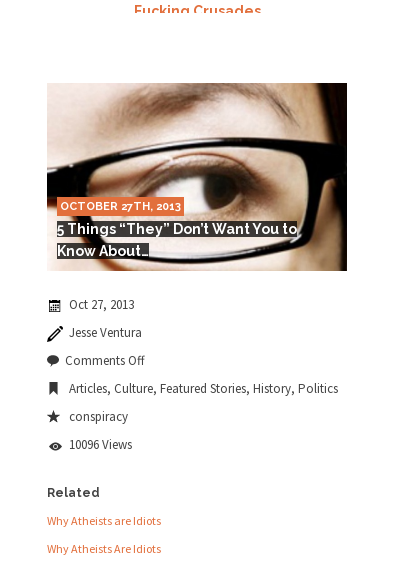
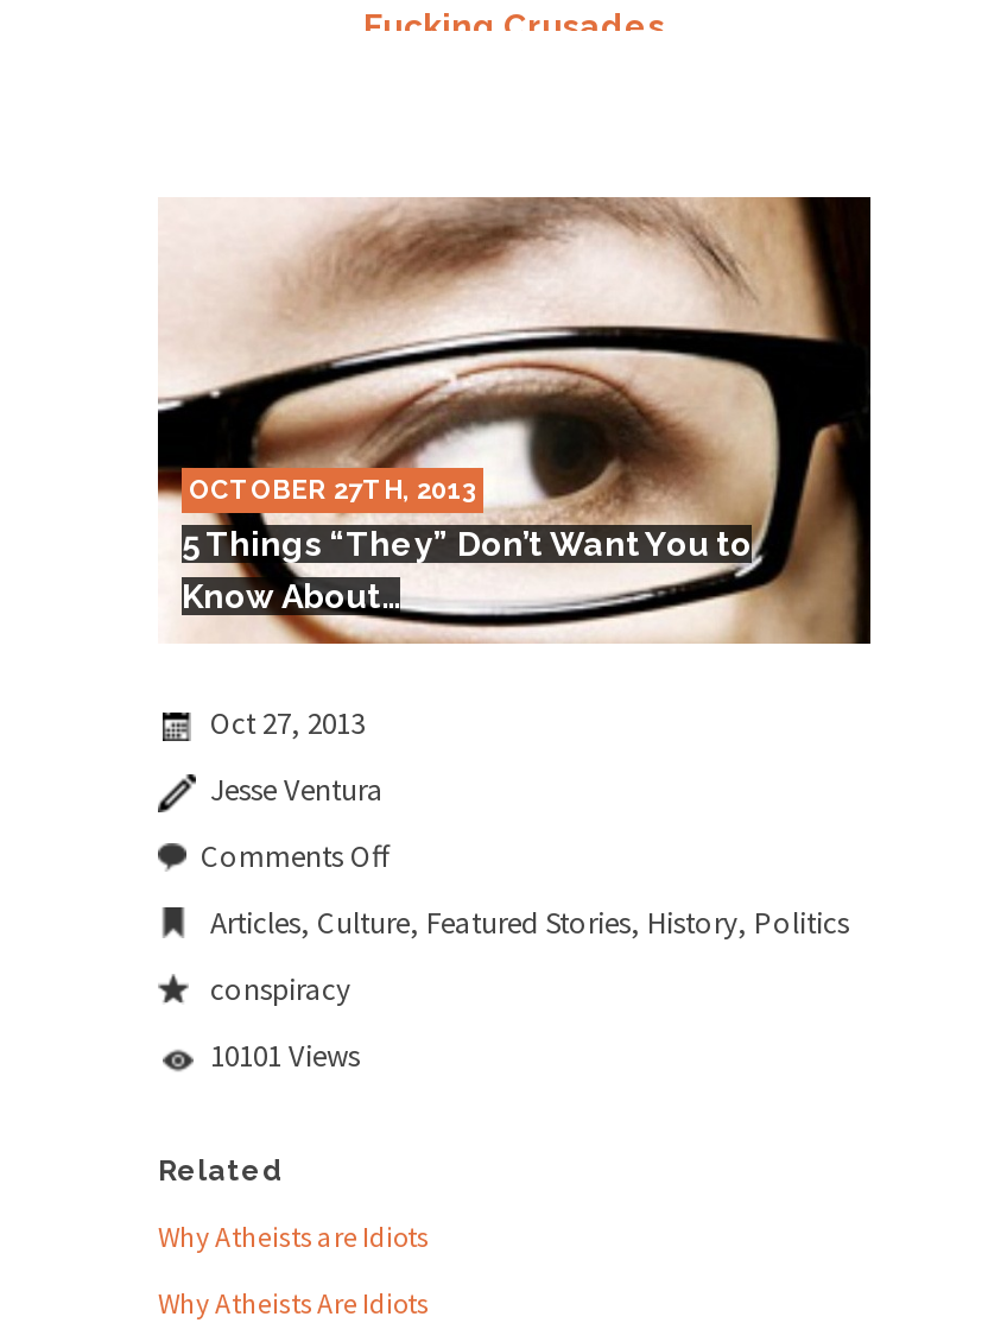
[69,436,132,453] 10096 Views -> [210,1035,360,1076] 10101 Views

